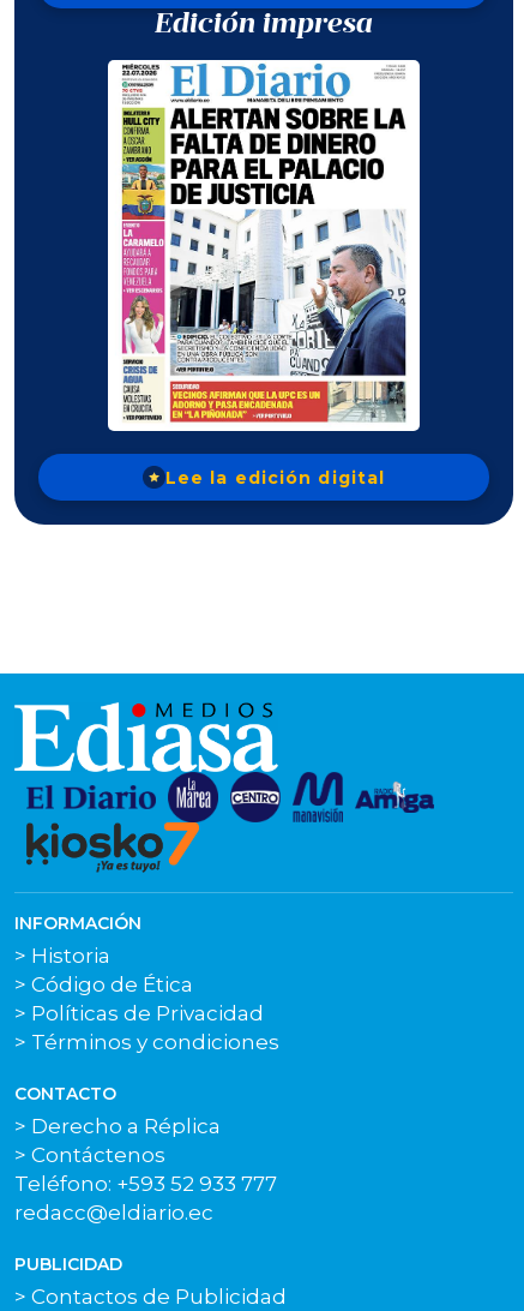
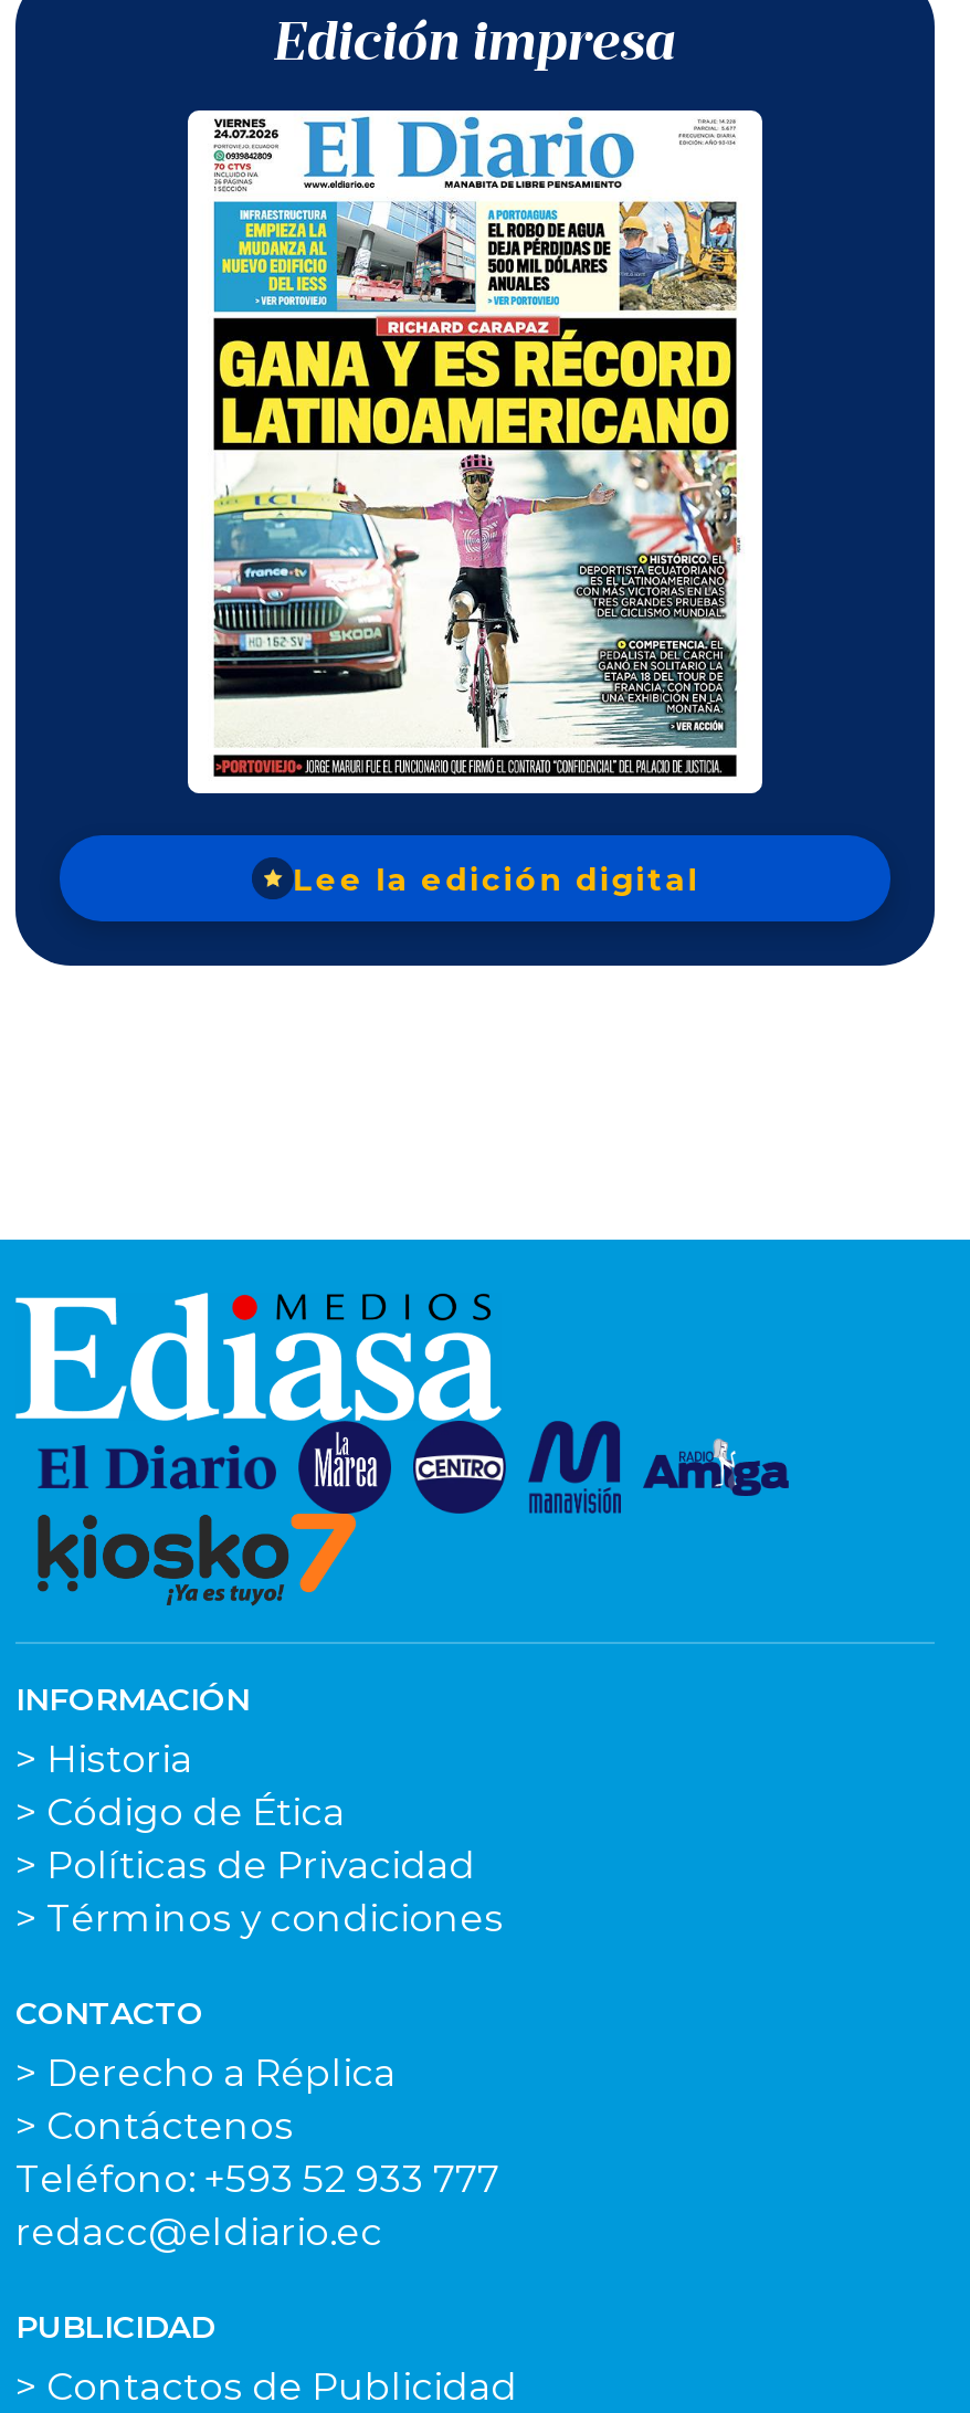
[121,107,406,423] [image] -> [212,199,740,780] [image]

